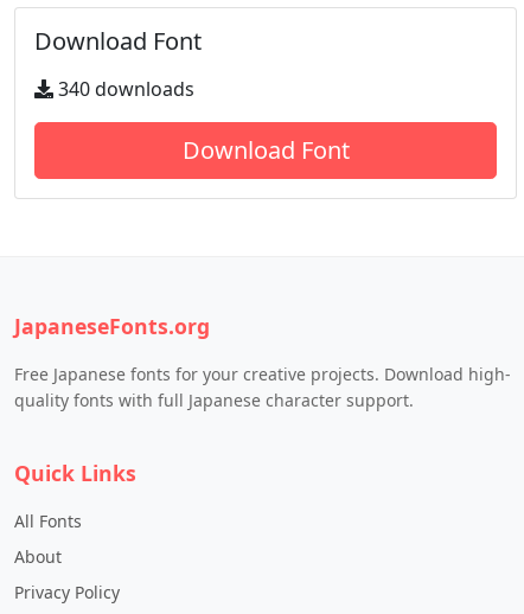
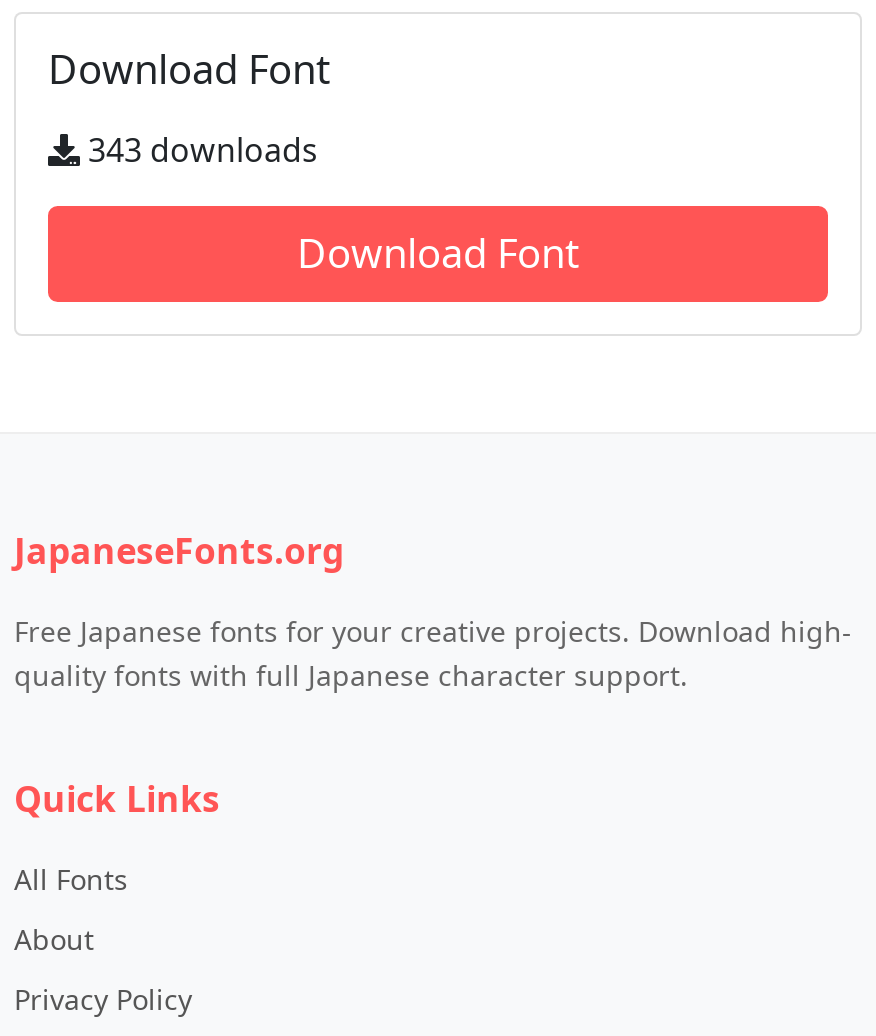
[53,76,194,102] 340 downloads -> [80,128,318,172] 343 downloads

